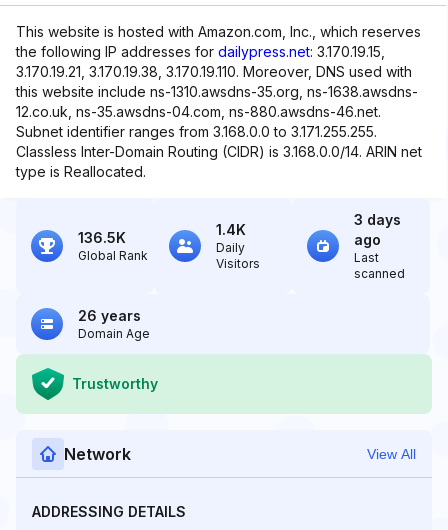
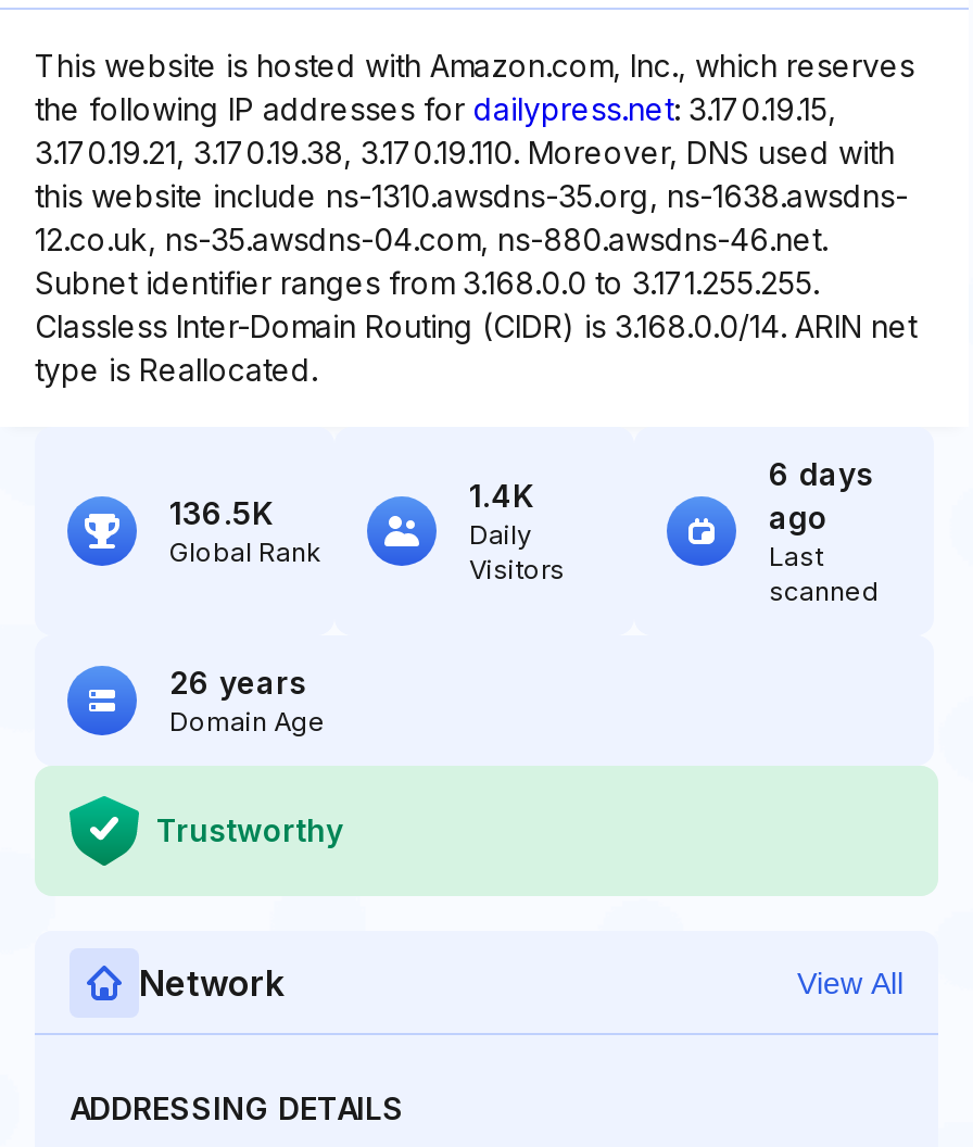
[354,211,401,228] 3 days -> [769,455,873,492] 6 days

